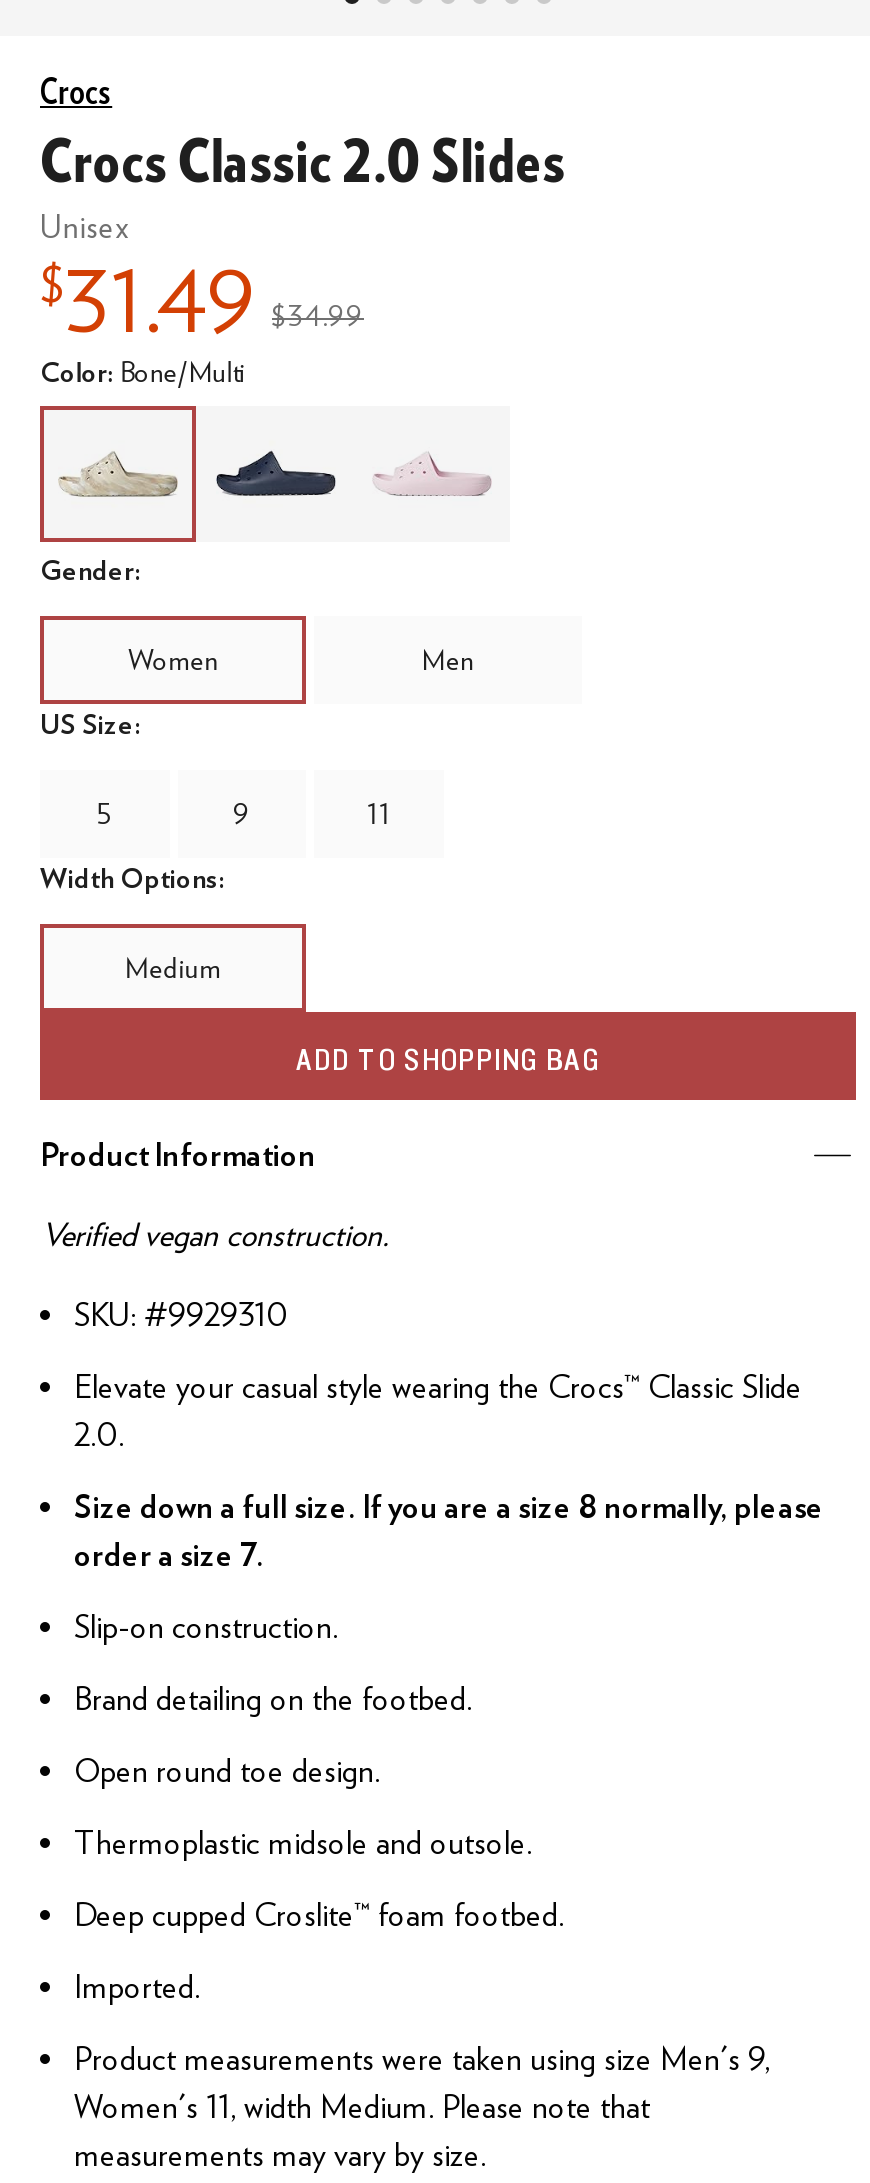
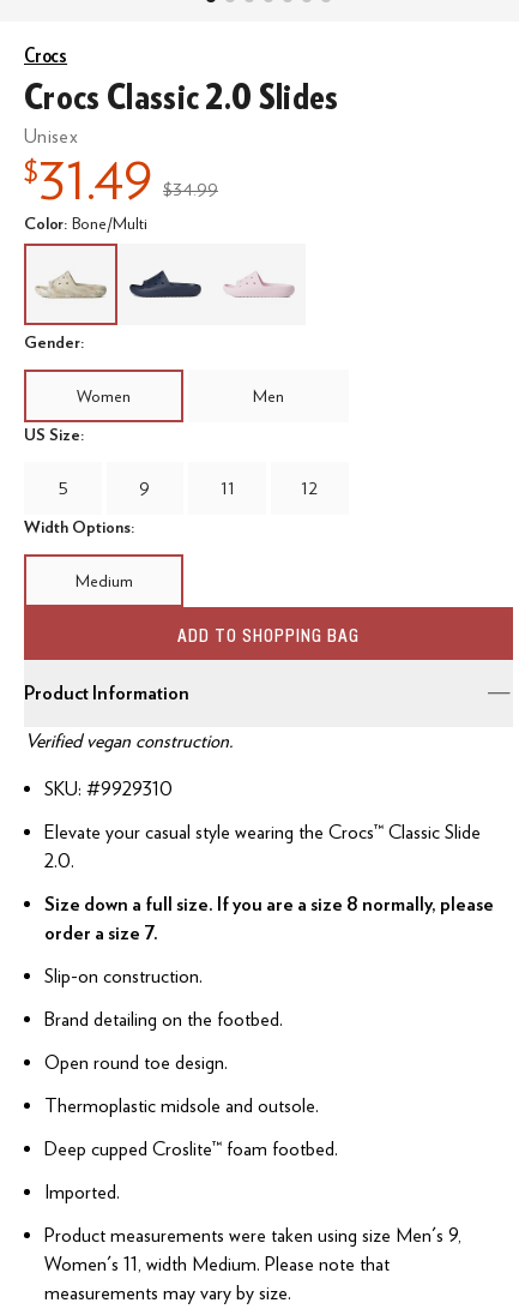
none -> [301,479,318,498] 12

